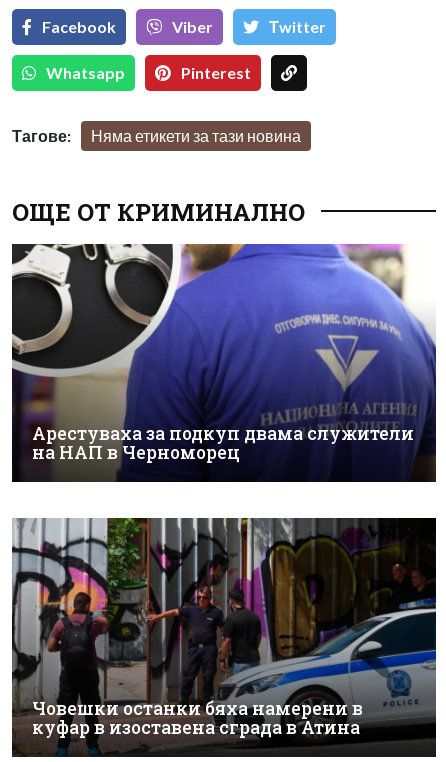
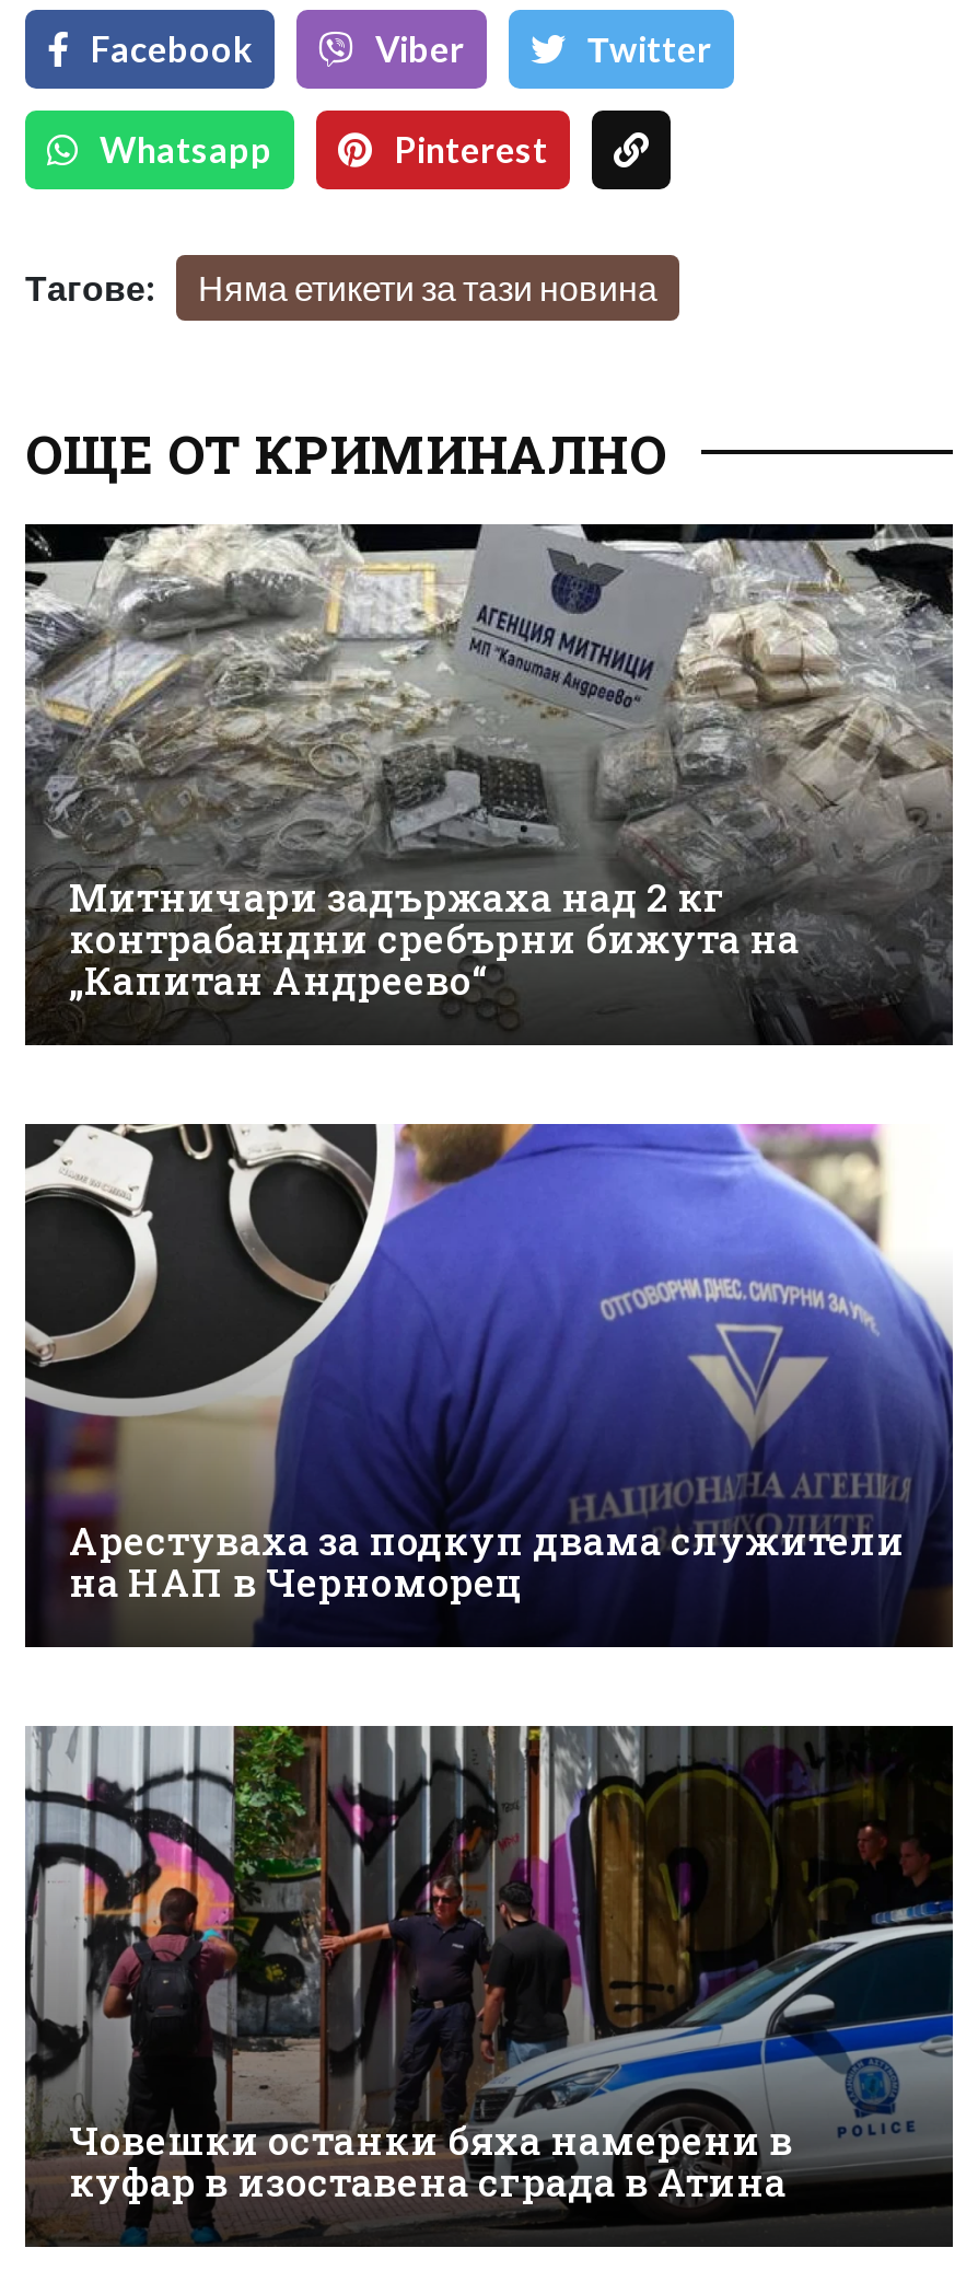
none -> [23,522,955,1047] [image] | Митничари задържаха над 2 кг | контрабандни сребърни бижута на | „Капитан Андреево“

